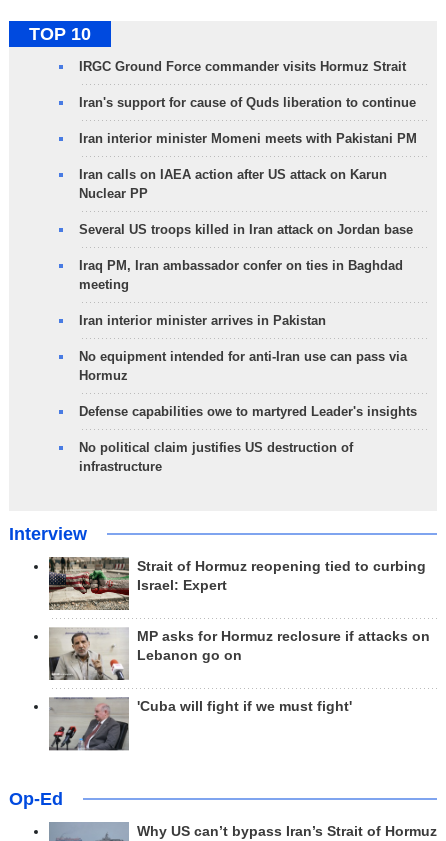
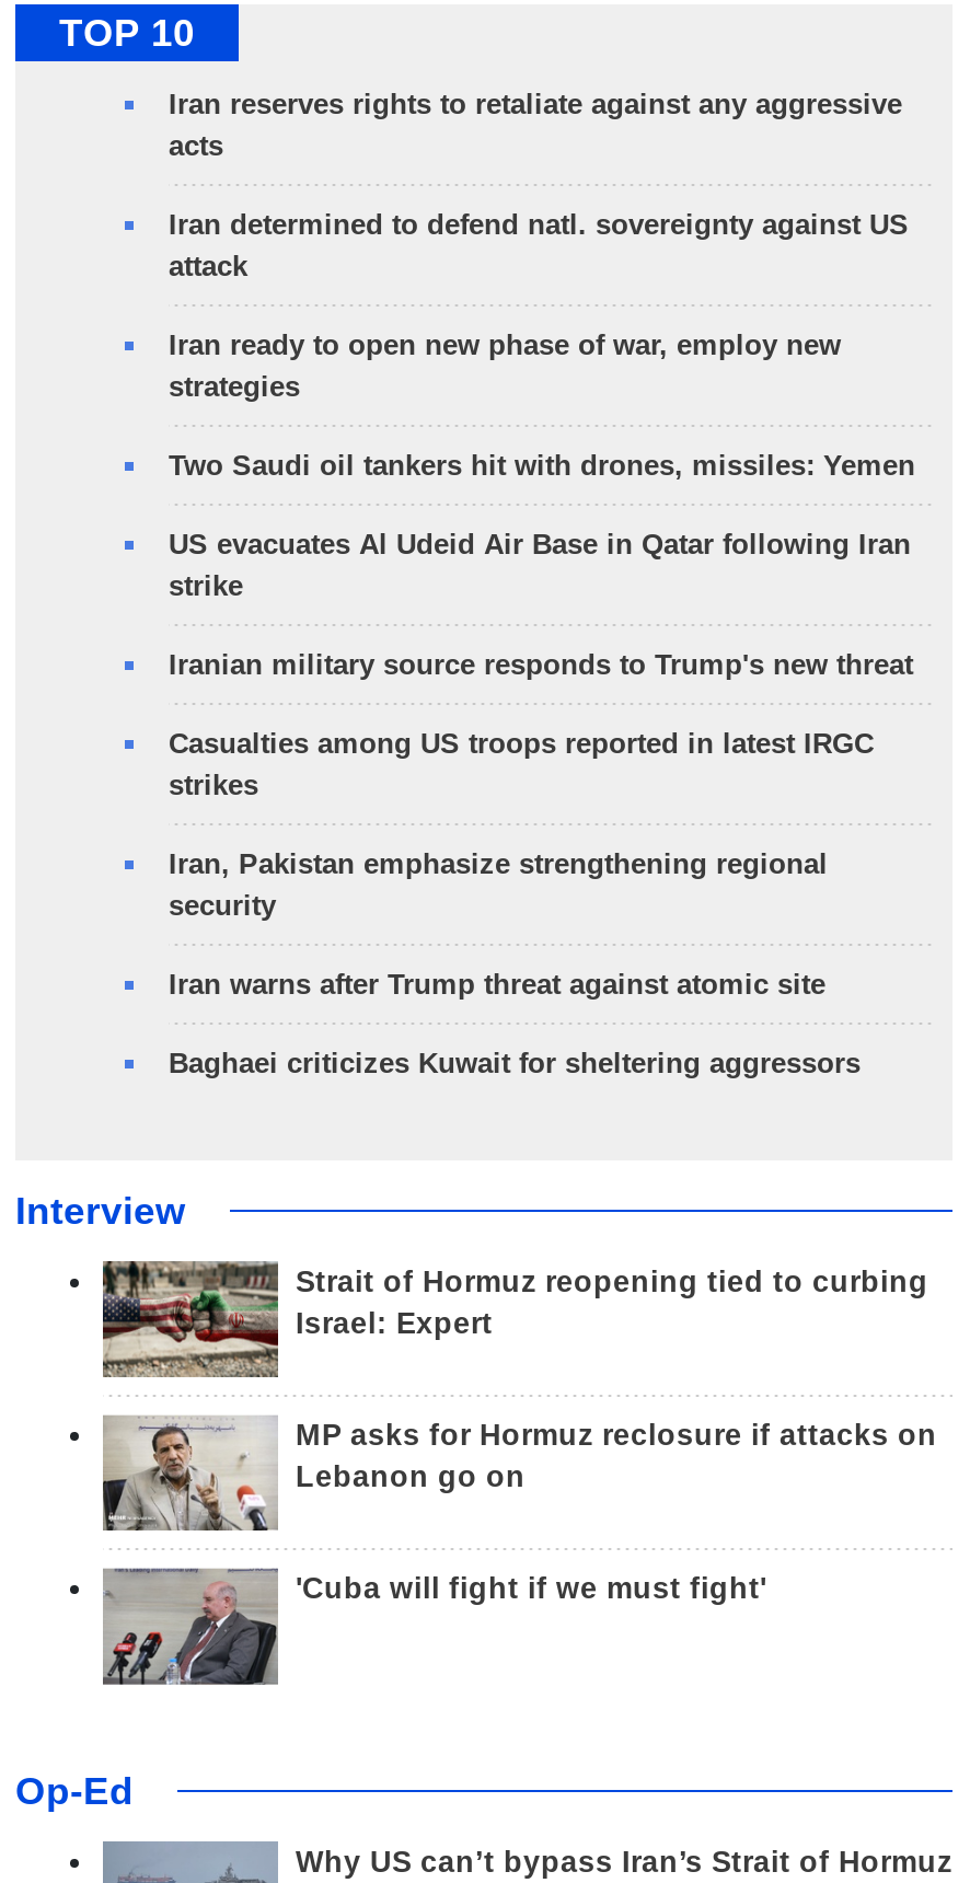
[79,59,406,74] IRGC Ground Force commander visits Hormuz Strait -> [169,87,902,161] Iran reserves rights to retaliate against any aggressive | acts
[79,95,416,110] Iran's support for cause of Quds liberation to continue -> [169,207,909,282] Iran determined to defend natl. sovereignty against US | attack
[79,131,417,146] Iran interior minister Momeni meets with Pakistani PM -> [169,328,841,402] Iran ready to open new phase of war, employ new | strategies
[79,167,387,201] Iran calls on IAEA action after US attack on Karun | Nuclear PP -> [169,448,915,481] Two Saudi oil tankers hit with drones, missiles: Yemen
[79,222,413,237] Several US troops killed in Iran attack on Jordan base -> [169,527,911,601] US evacuates Al Udeid Air Base in Qatar following Iran | strike
[79,258,403,292] Iraq PM, Iran ambassador confer on ties in Baghdad | meeting -> [169,647,913,680] Iranian military source responds to Trump's new threat
[79,313,326,328] Iran interior minister arrives in Pakistan -> [169,726,874,800] Casualties among US troops reported in latest IRGC | strikes
[79,349,407,383] No equipment intended for anti-Iran use can pass via | Hormuz -> [169,846,828,921] Iran, Pakistan emphasize strengthening regional | security
[79,404,417,419] Defense capabilities owe to martyred Leader's insights -> [169,967,825,1000] Iran warns after Trump threat against atomic site
[79,440,353,474] No political claim justifies US destruction of | infrastructure -> [169,1046,861,1079] Baghaei criticizes Kuwait for sheltering aggressors

